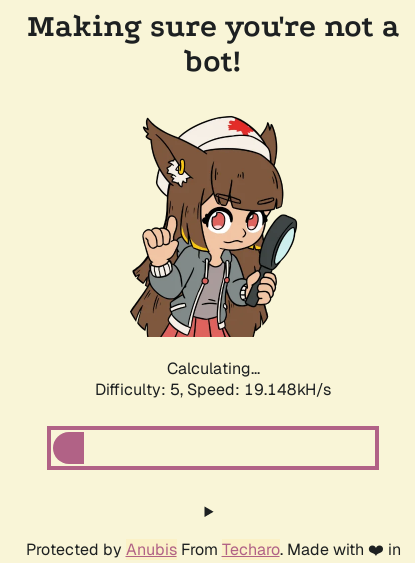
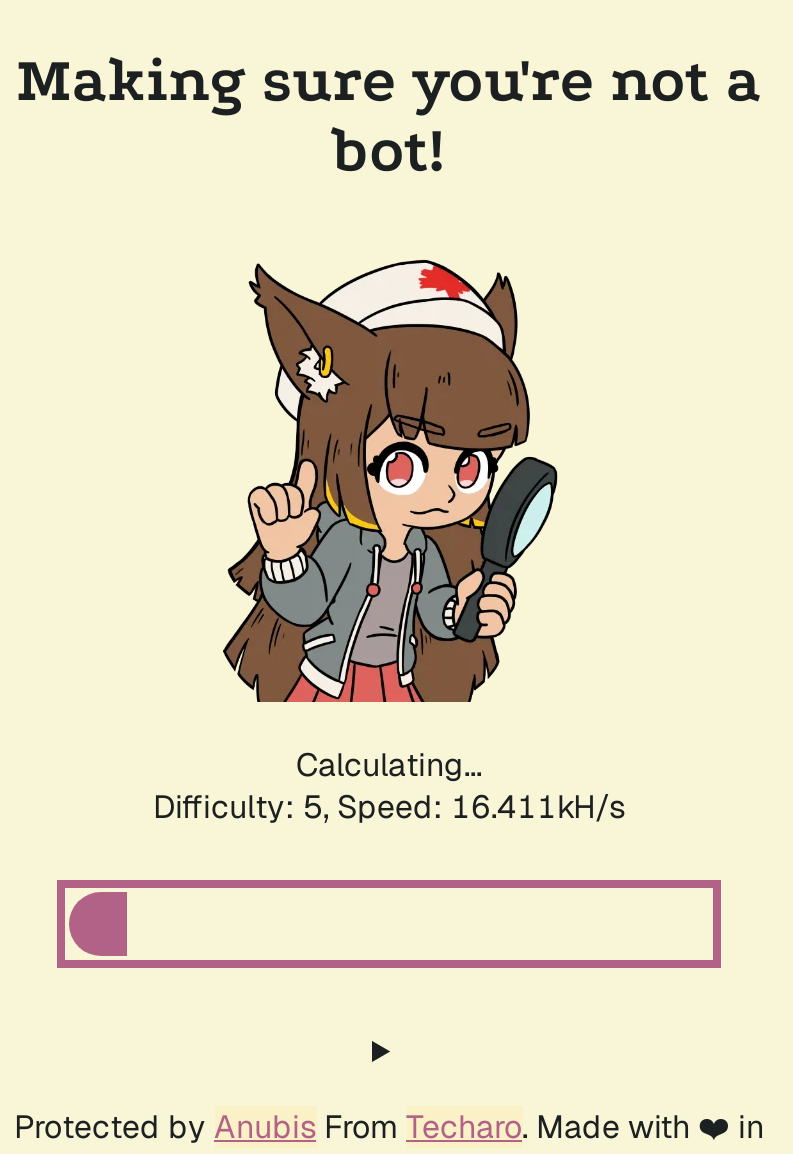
[95,379,331,400] Difficulty: 5, Speed: 19.148kH/s -> [153,786,625,828] Difficulty: 5, Speed: 16.411kH/s

